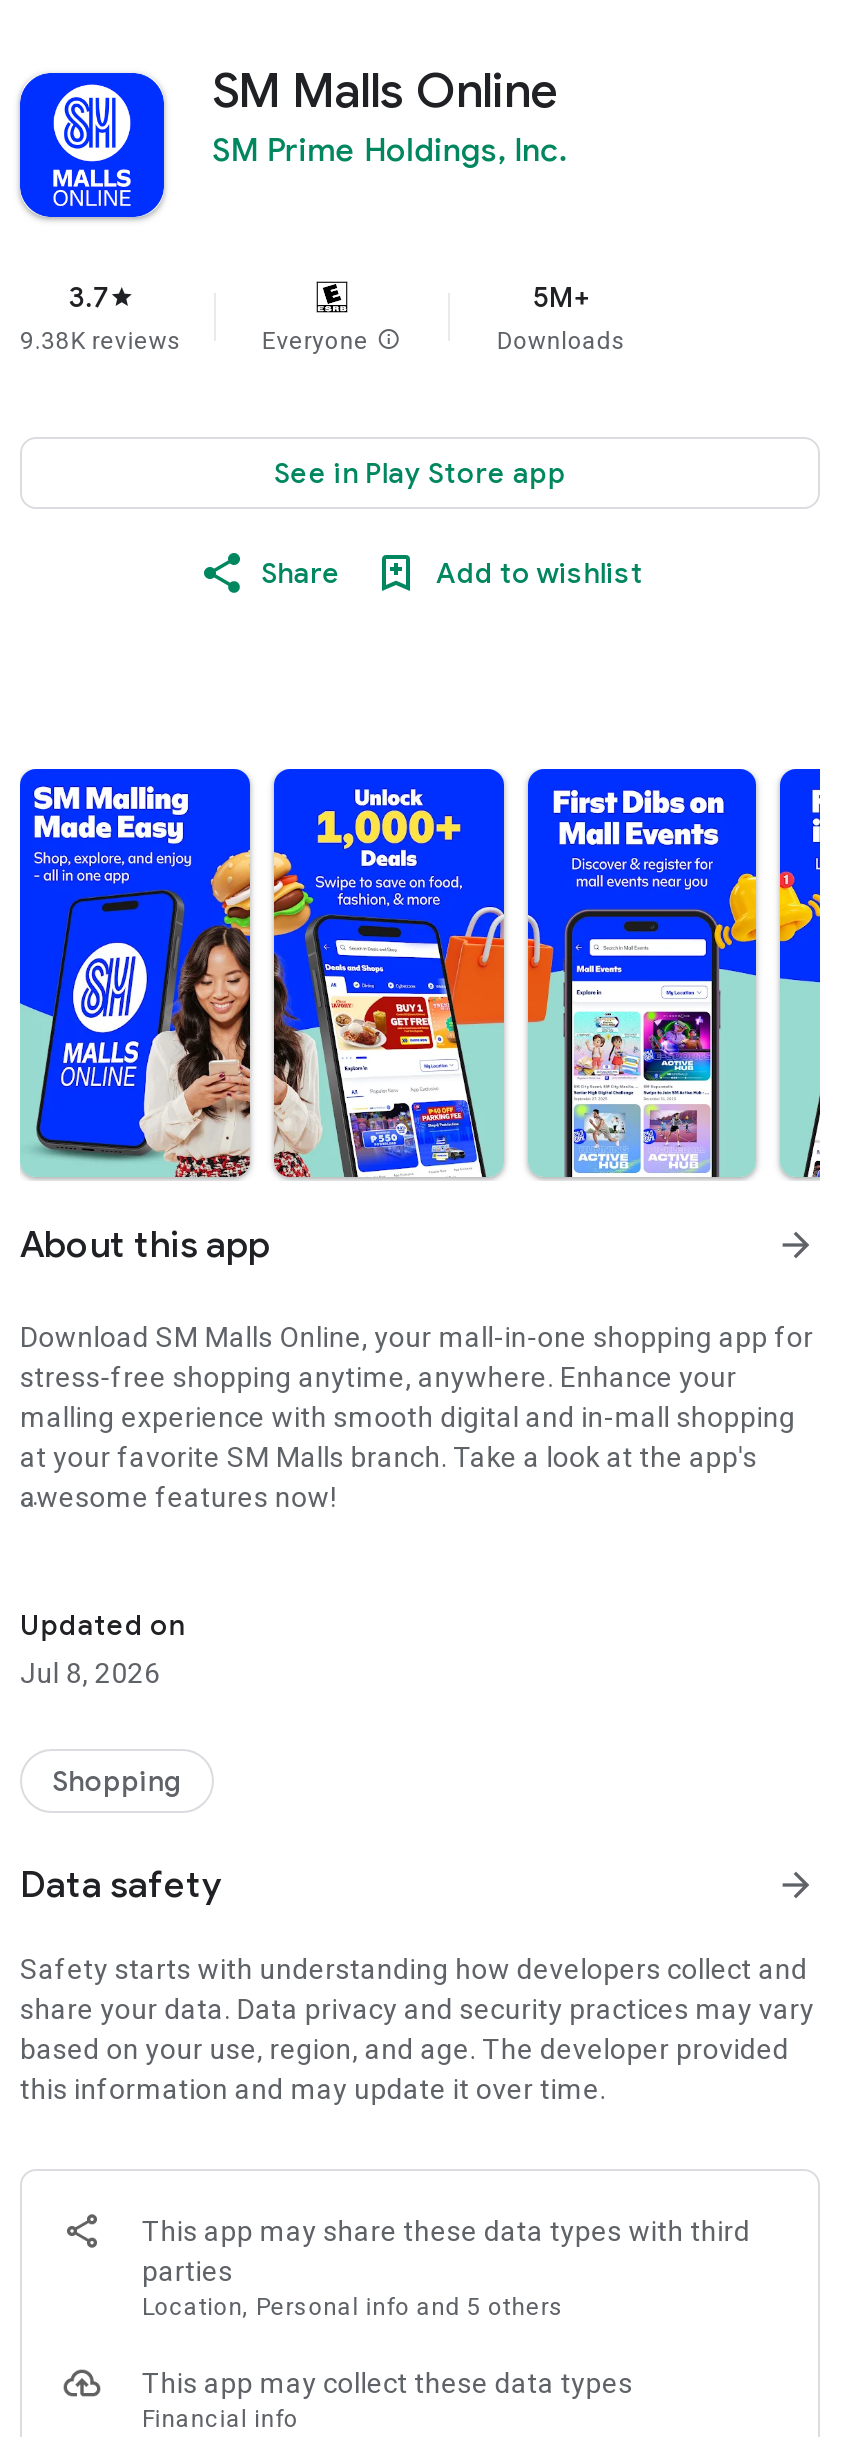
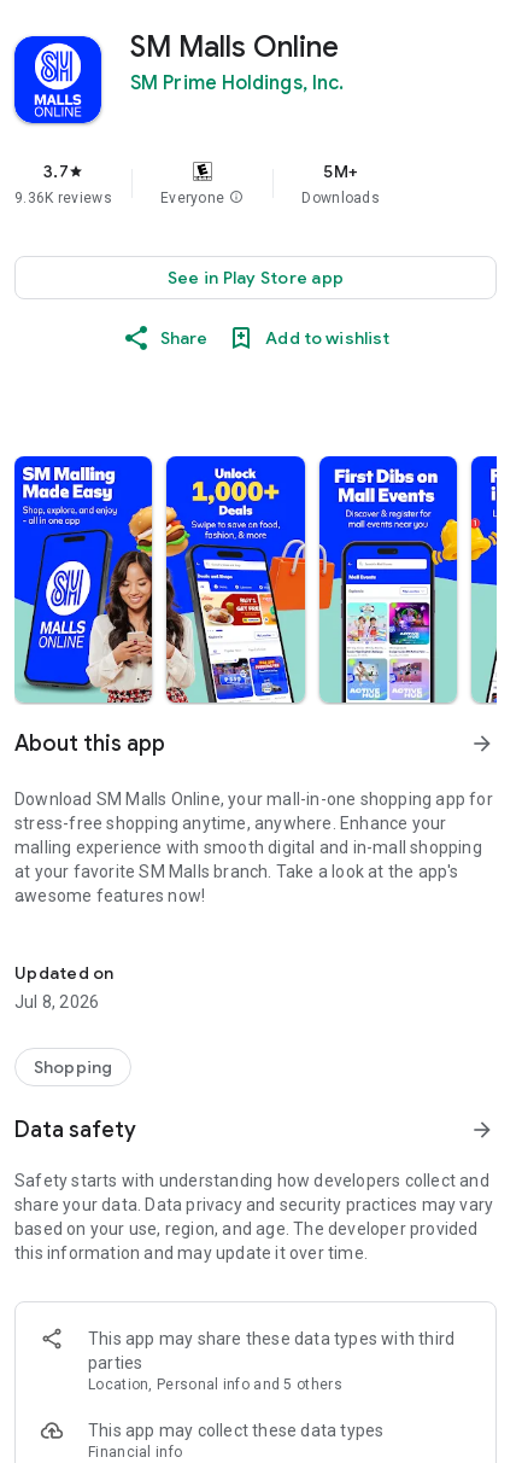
[20,327,182,355] 9.38K reviews -> [14,190,112,206] 9.36K reviews

